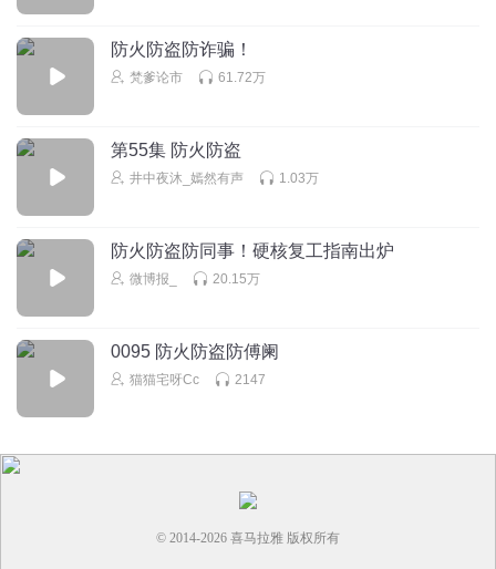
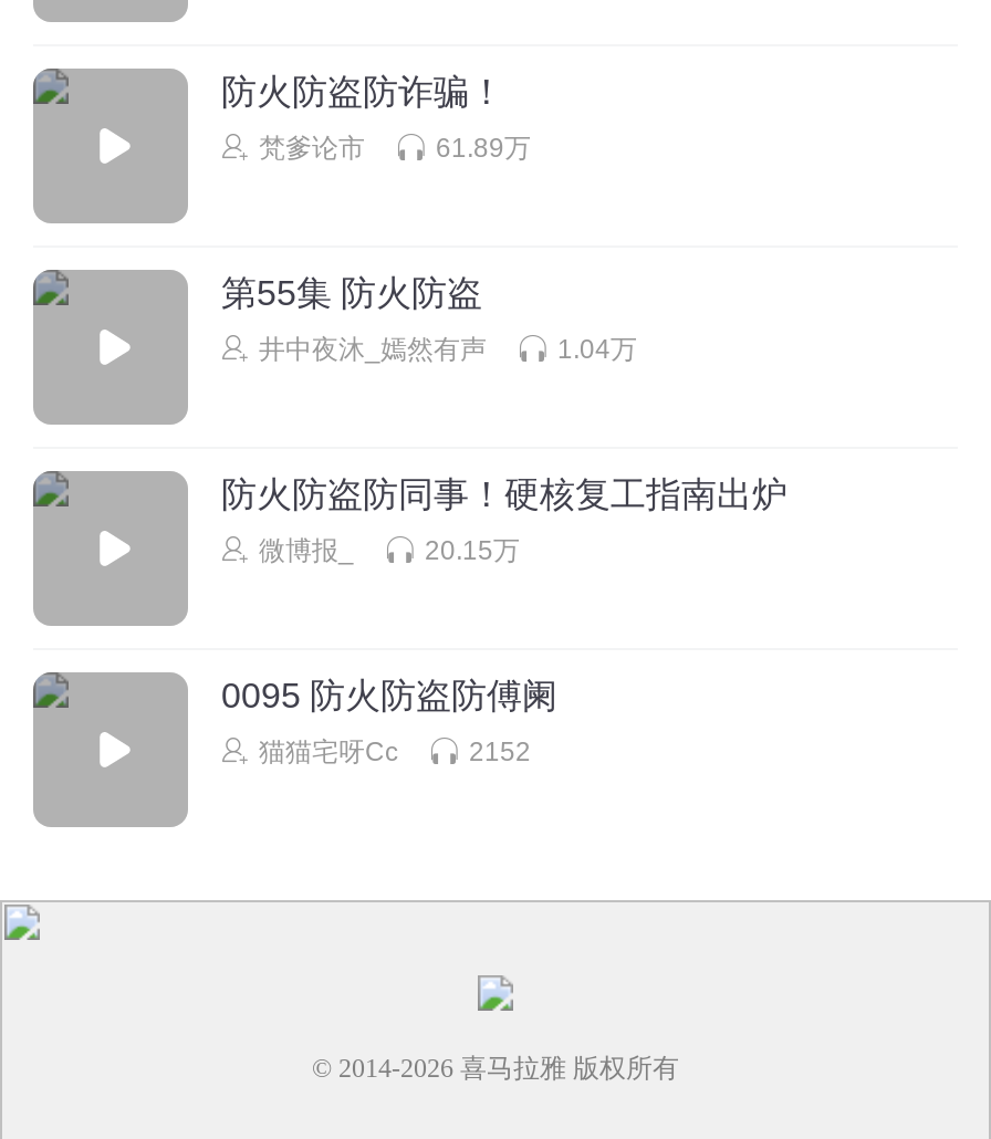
[218,69,266,85] 61.72万 -> [436,132,531,163] 61.89万
[279,170,319,185] 1.03万 -> [557,333,637,364] 1.04万
[235,371,266,387] 2147 -> [469,735,531,766] 2152

